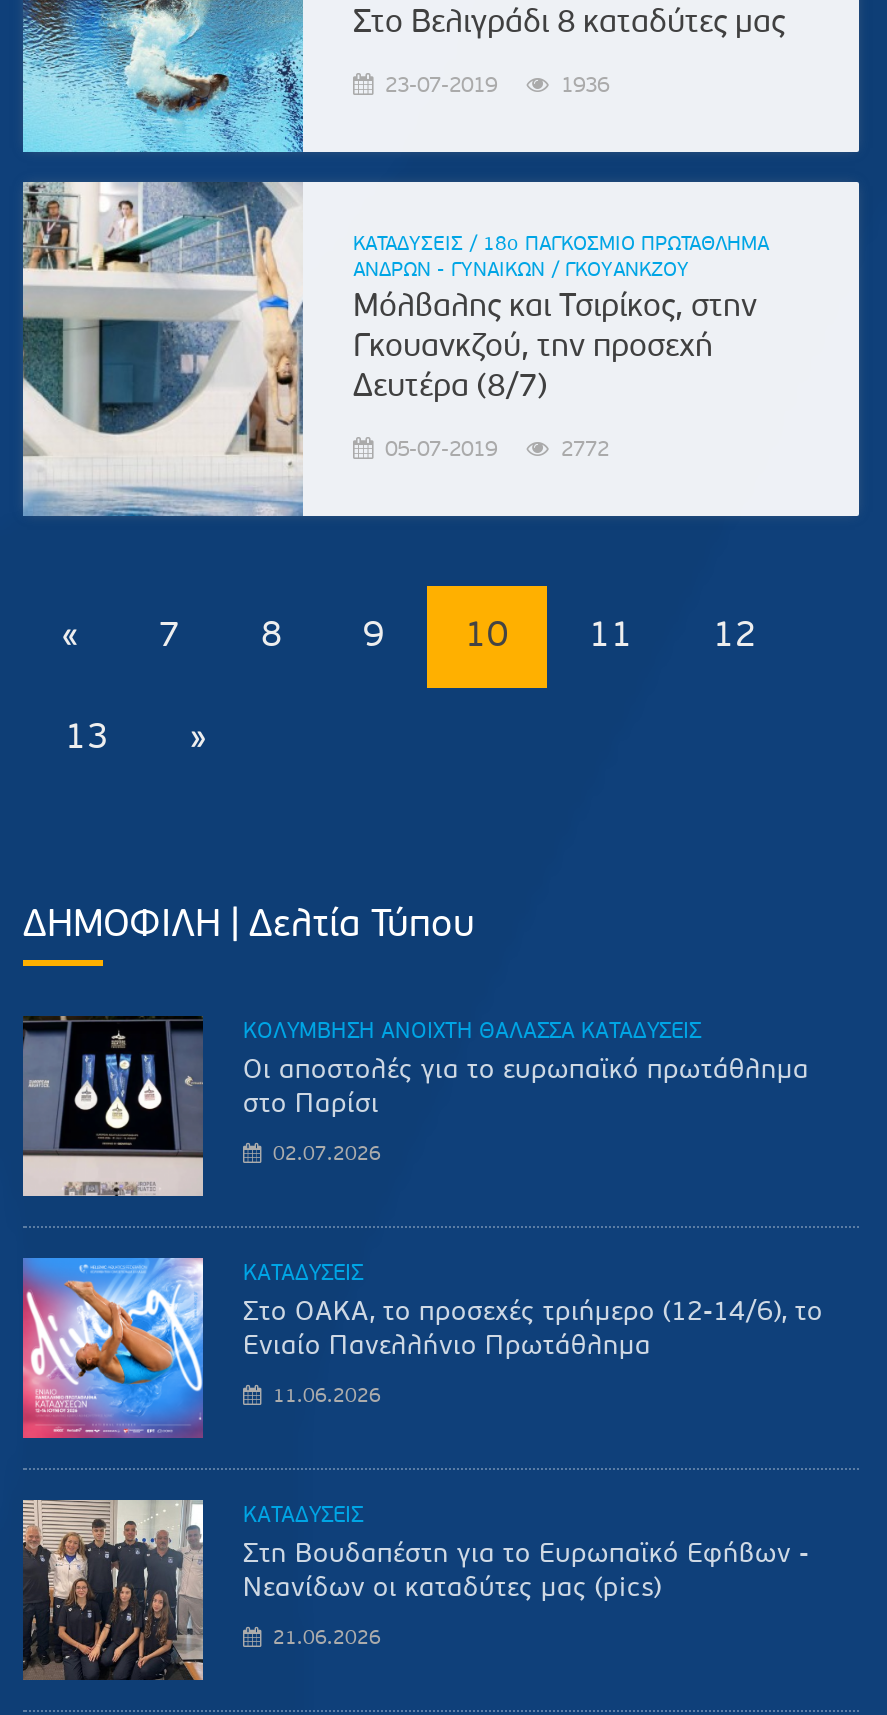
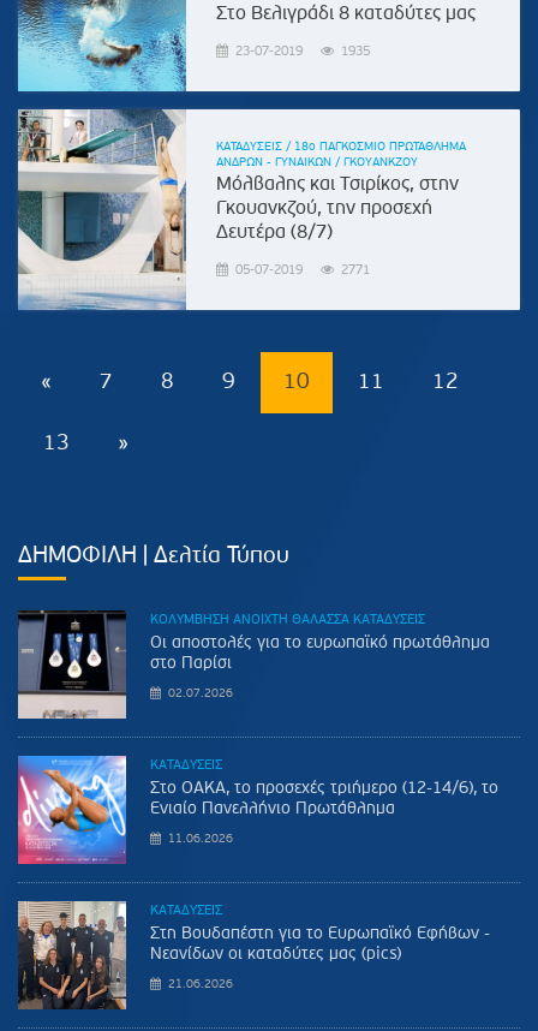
[373,76,609,98] 23-07-2019 1936 -> [228,46,370,59] 23-07-2019 1935
[373,440,609,462] 05-07-2019 2772 -> [228,264,370,278] 05-07-2019 2771

